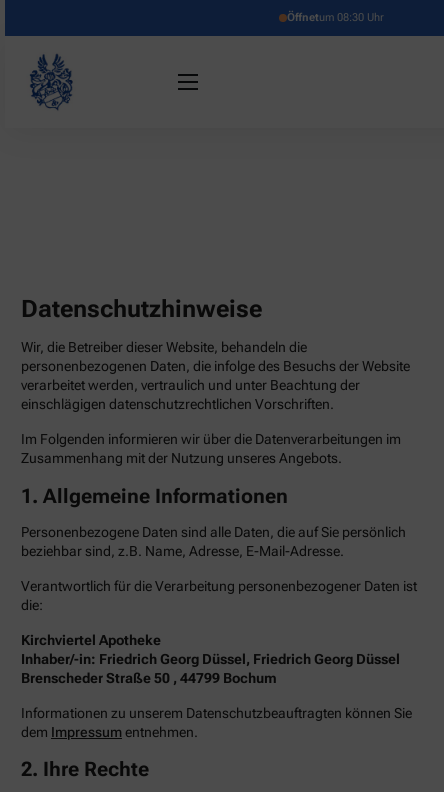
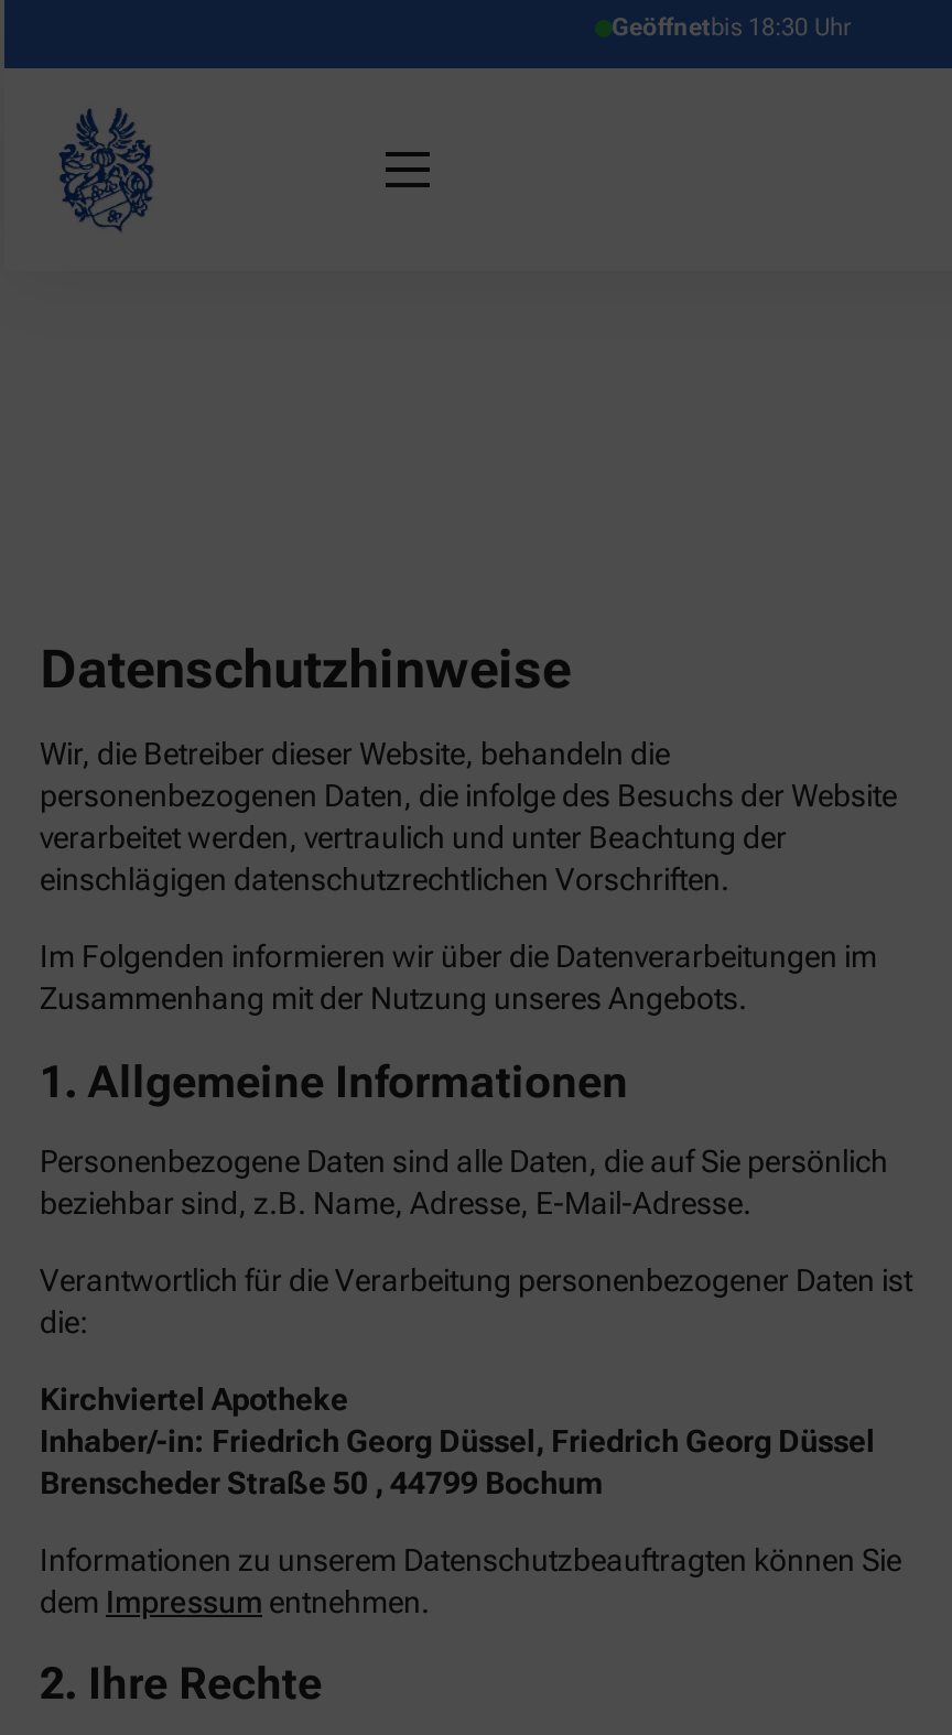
[286,11,383,24] Öffnetum 08:30 Uhr -> [612,13,852,42] Geöffnetbis 18:30 Uhr

